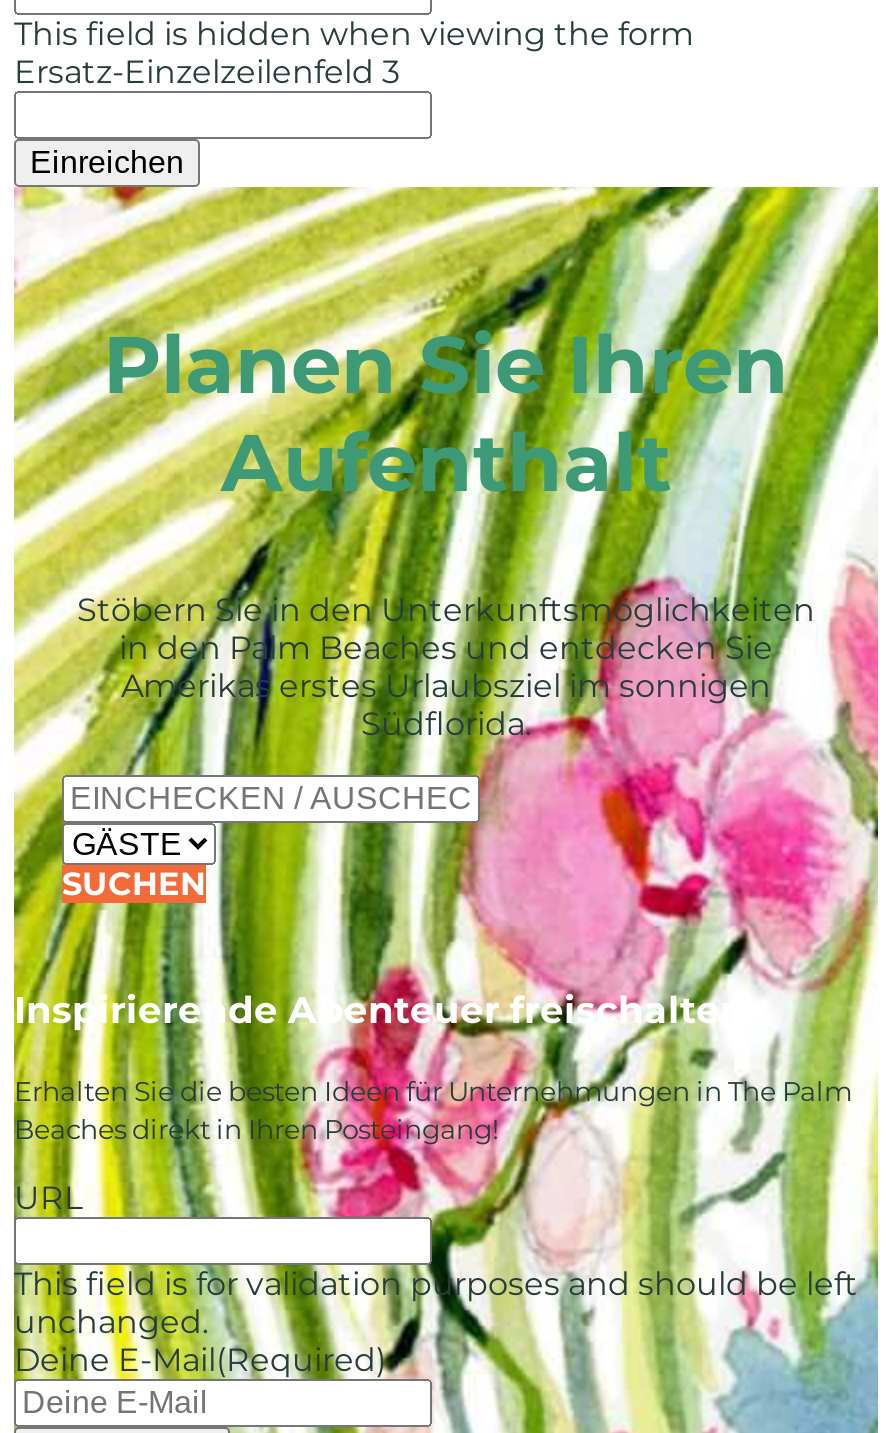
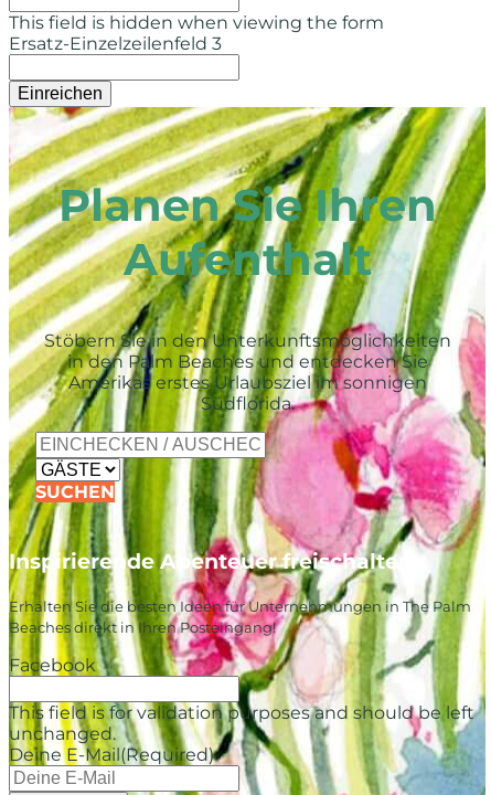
[14,1179,82,1217] URL -> [9,655,96,676] Facebook

